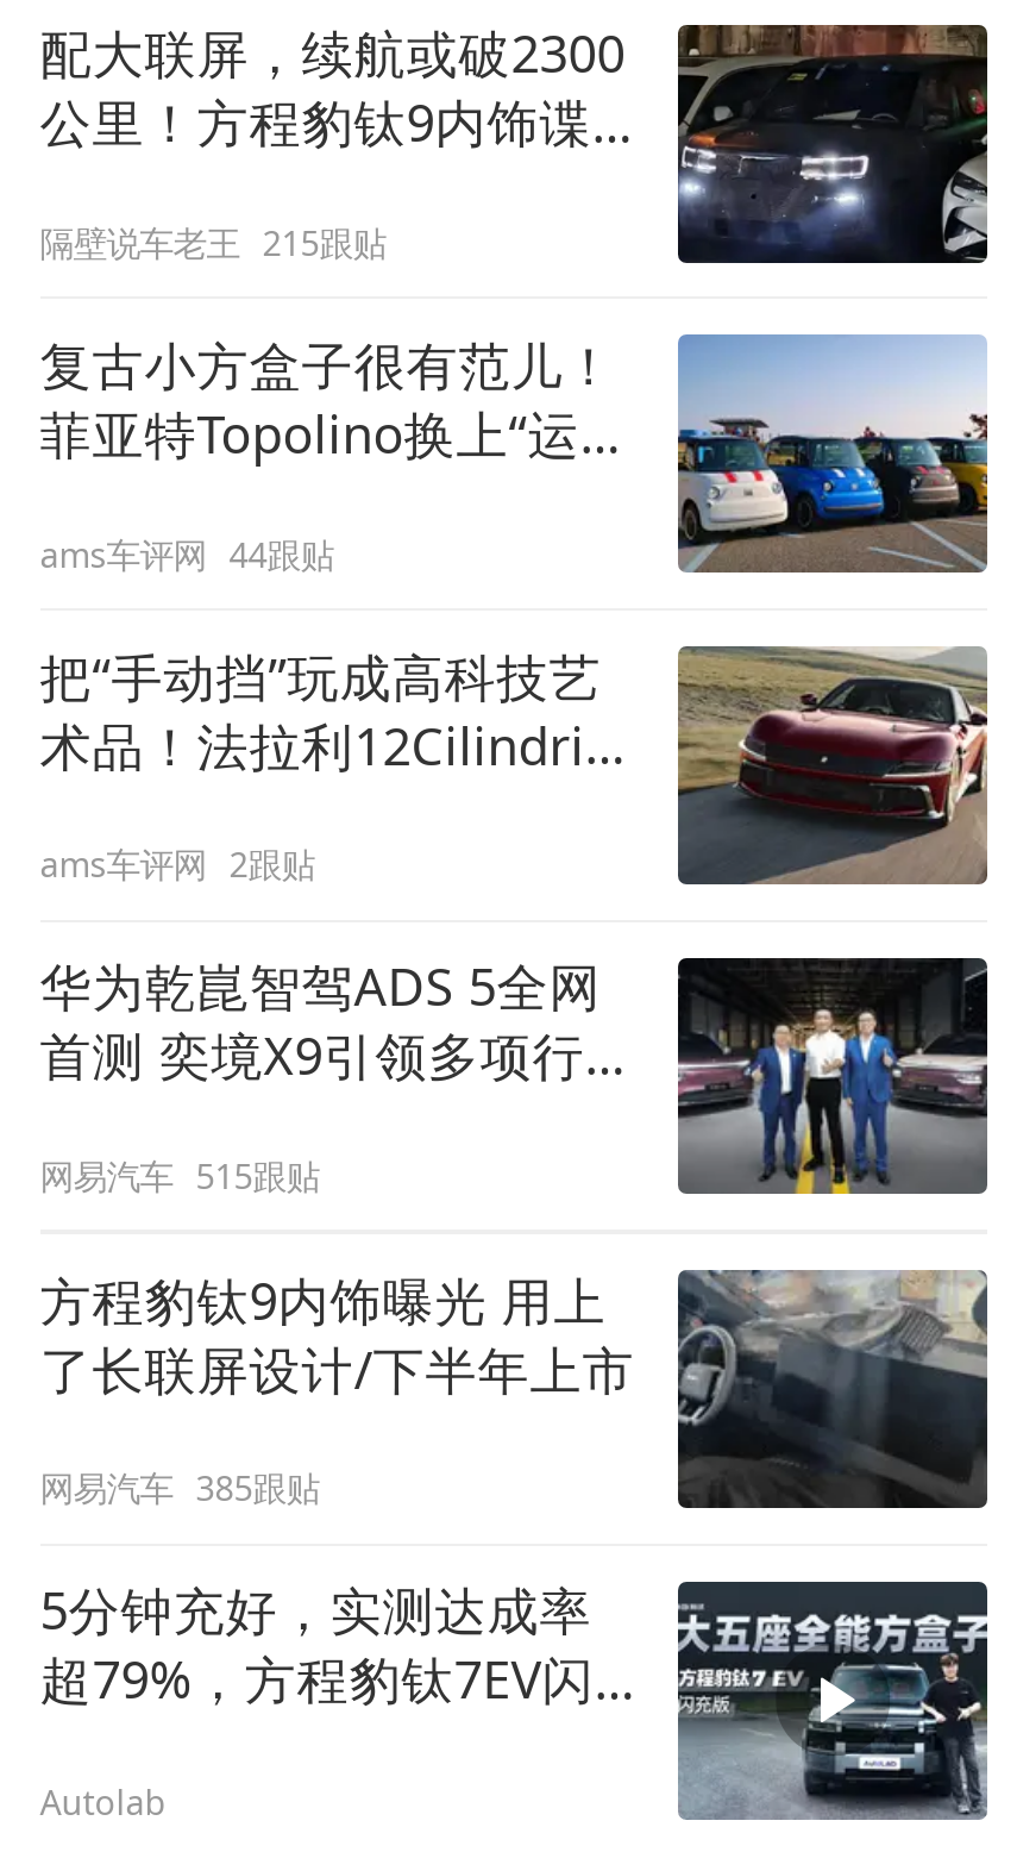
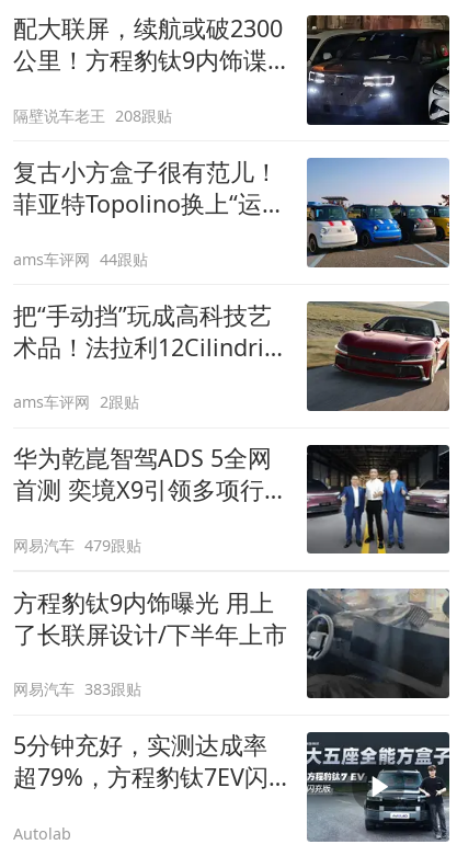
[40,220,386,265] 隔壁说车老王 215跟贴 -> [13,105,172,126] 隔壁说车老王 208跟贴
[40,1153,319,1198] 网易汽车 515跟贴 -> [13,535,142,555] 网易汽车 479跟贴
[40,1466,319,1511] 网易汽车 385跟贴 -> [13,679,142,700] 网易汽车 383跟贴

